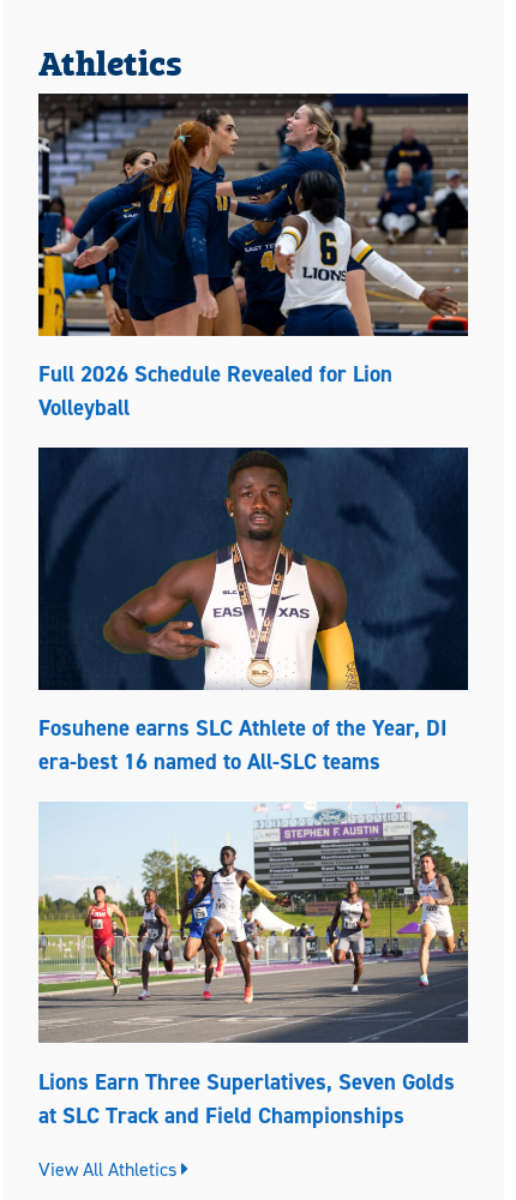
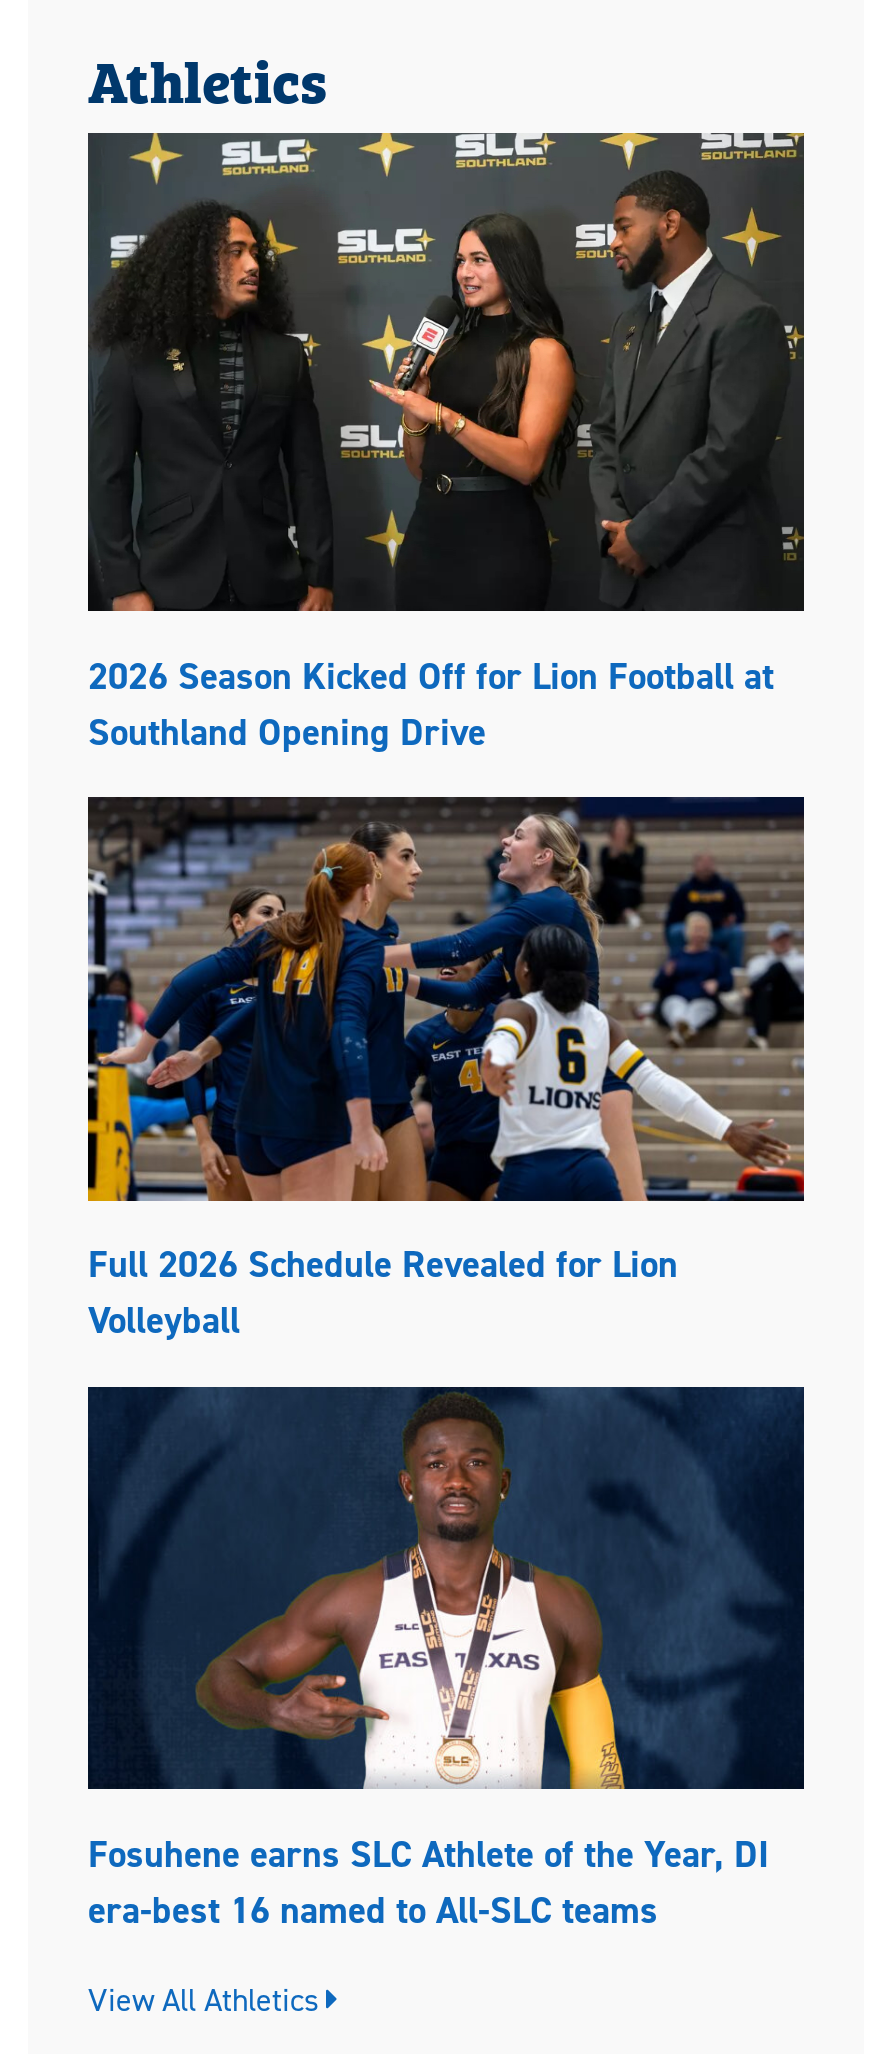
moved [36,92,470,777] -> [84,795,808,1935]: [image] | Full 2026 Schedule Revealed for Lion | Volleyball | Fosuhene earns SLC Athlete of the Year, DI | era-best 16 named to All-SLC teams
none -> [86,131,806,756] [image] | 2026 Season Kicked Off for Lion Football at | Southland Opening Drive
[37,802,469,1131] [image] | Lions Earn Three Superlatives, Seven Golds | at SLC Track and Field Championships -> none

